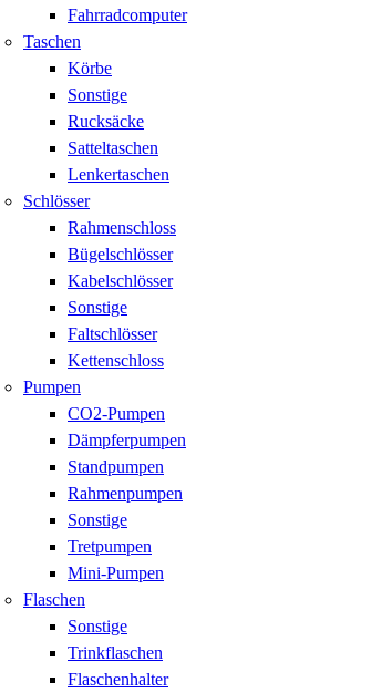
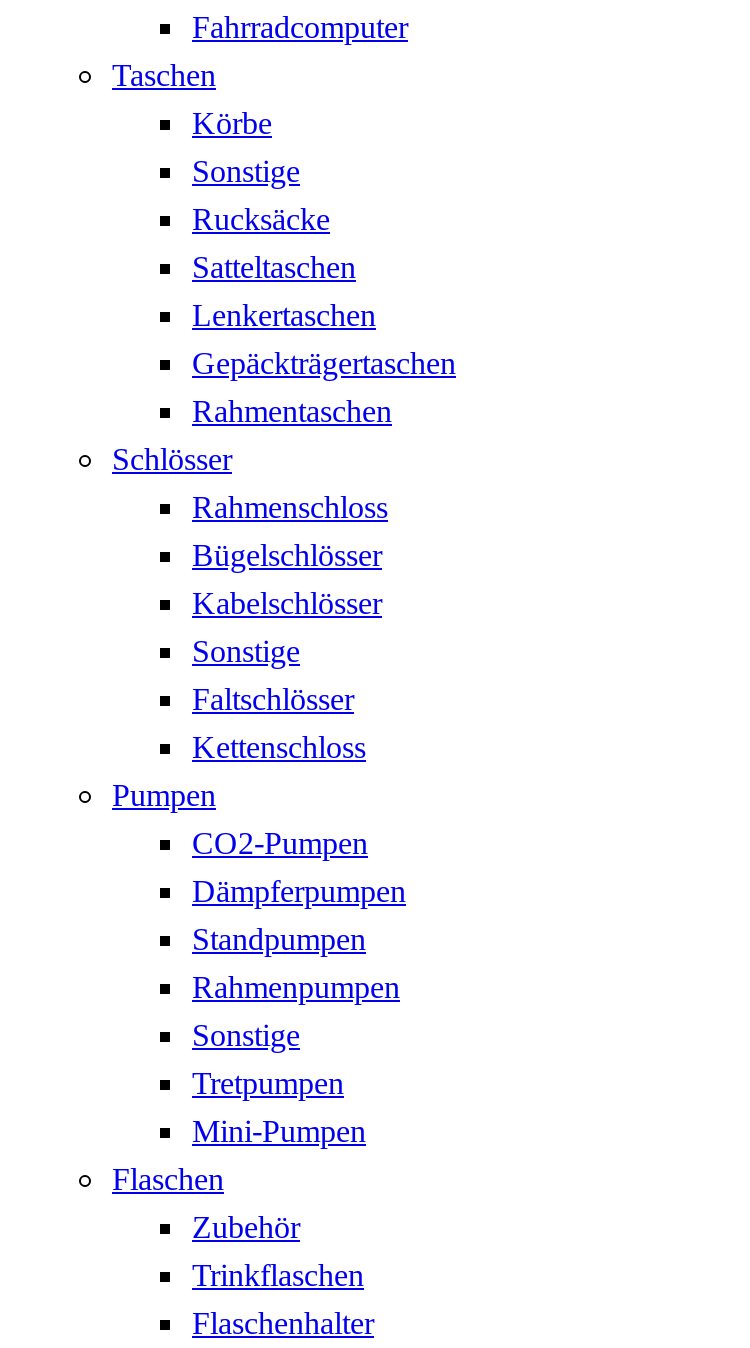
none -> [192,345,456,427] Gepäckträgertaschen | Rahmentaschen
[68,616,127,635] Sonstige -> [192,1209,300,1243] Zubehör

